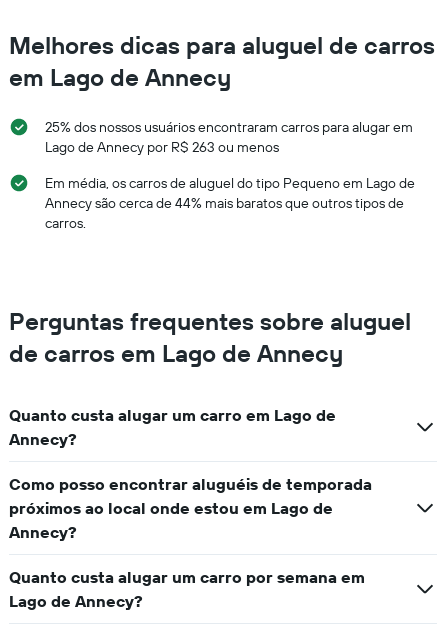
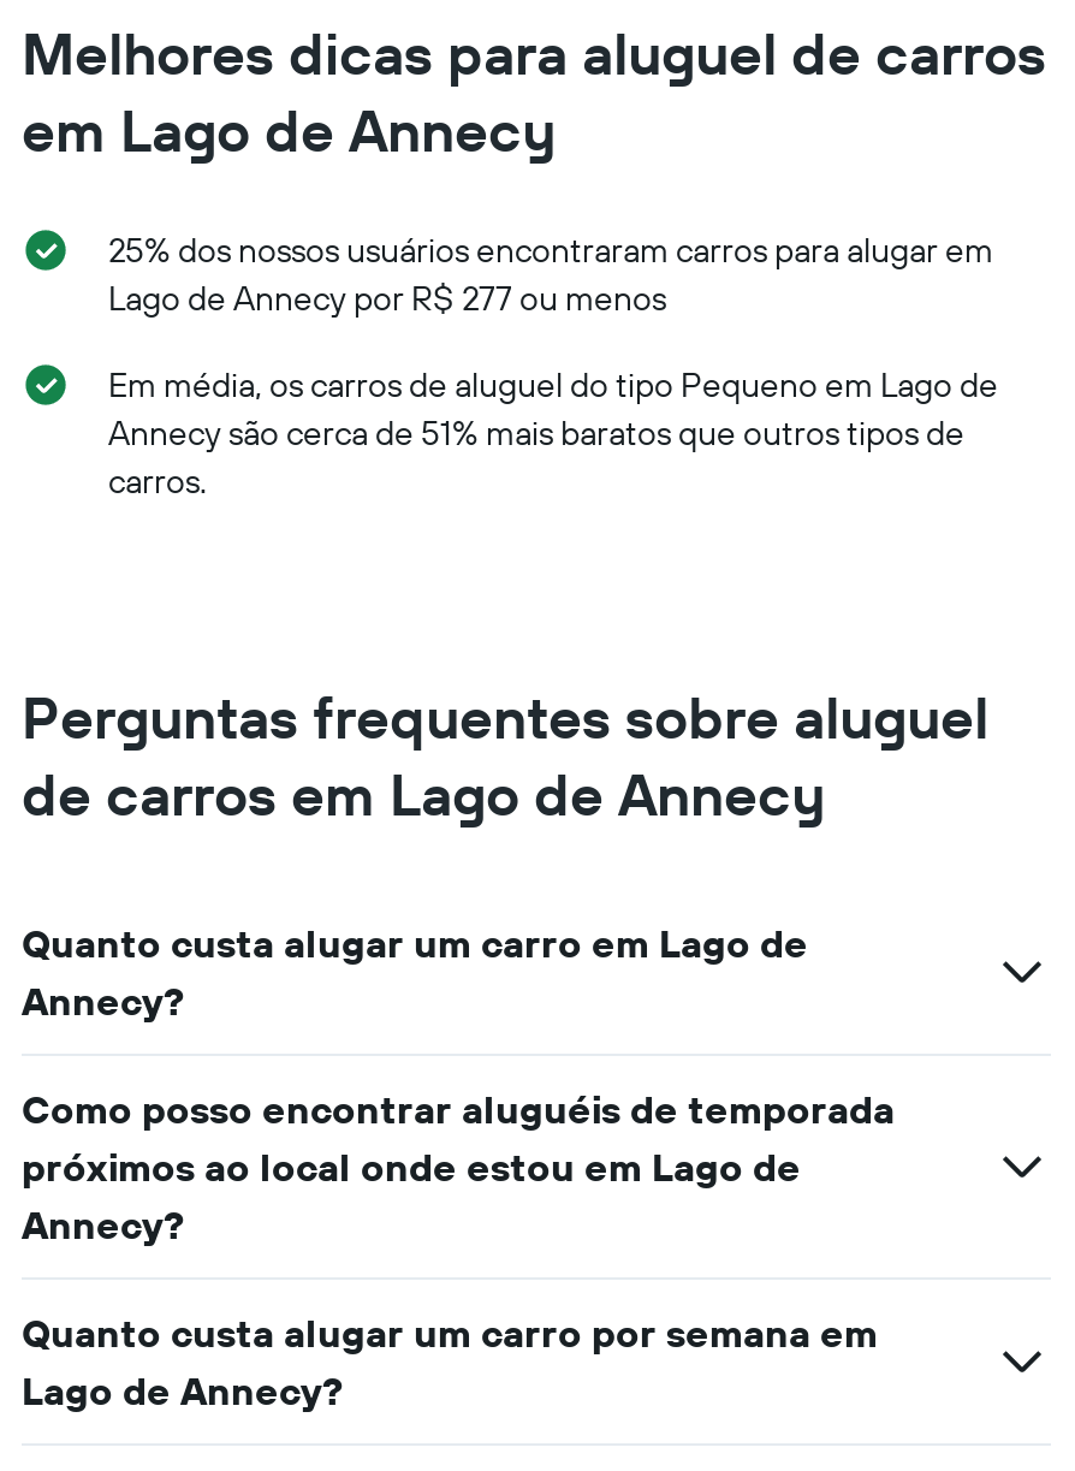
[45,138,279,156] Lago de Annecy por R$ 263 ou menos -> [108,276,666,319] Lago de Annecy por R$ 277 ou menos
[45,194,404,212] Annecy são cerca de 44% mais baratos que outros tipos de -> [108,411,964,454] Annecy são cerca de 51% mais baratos que outros tipos de

